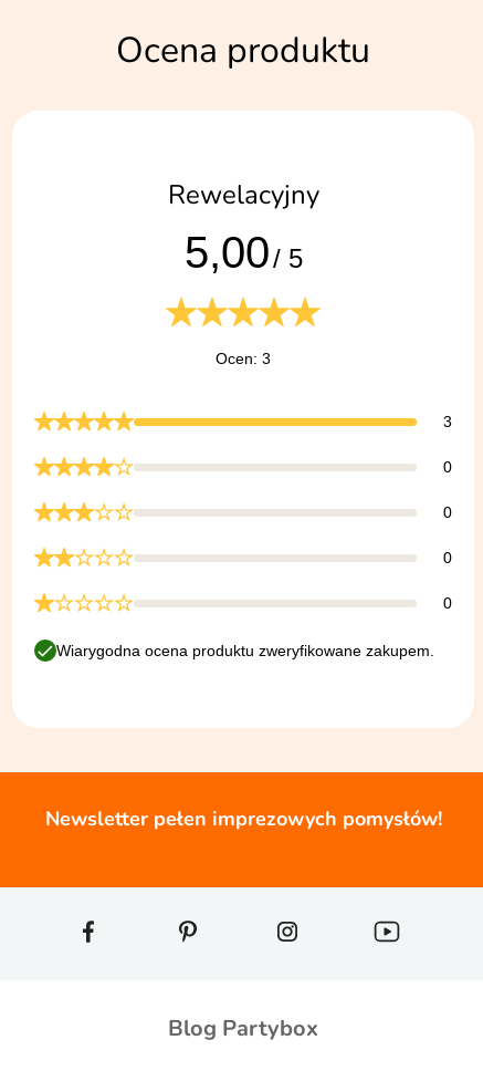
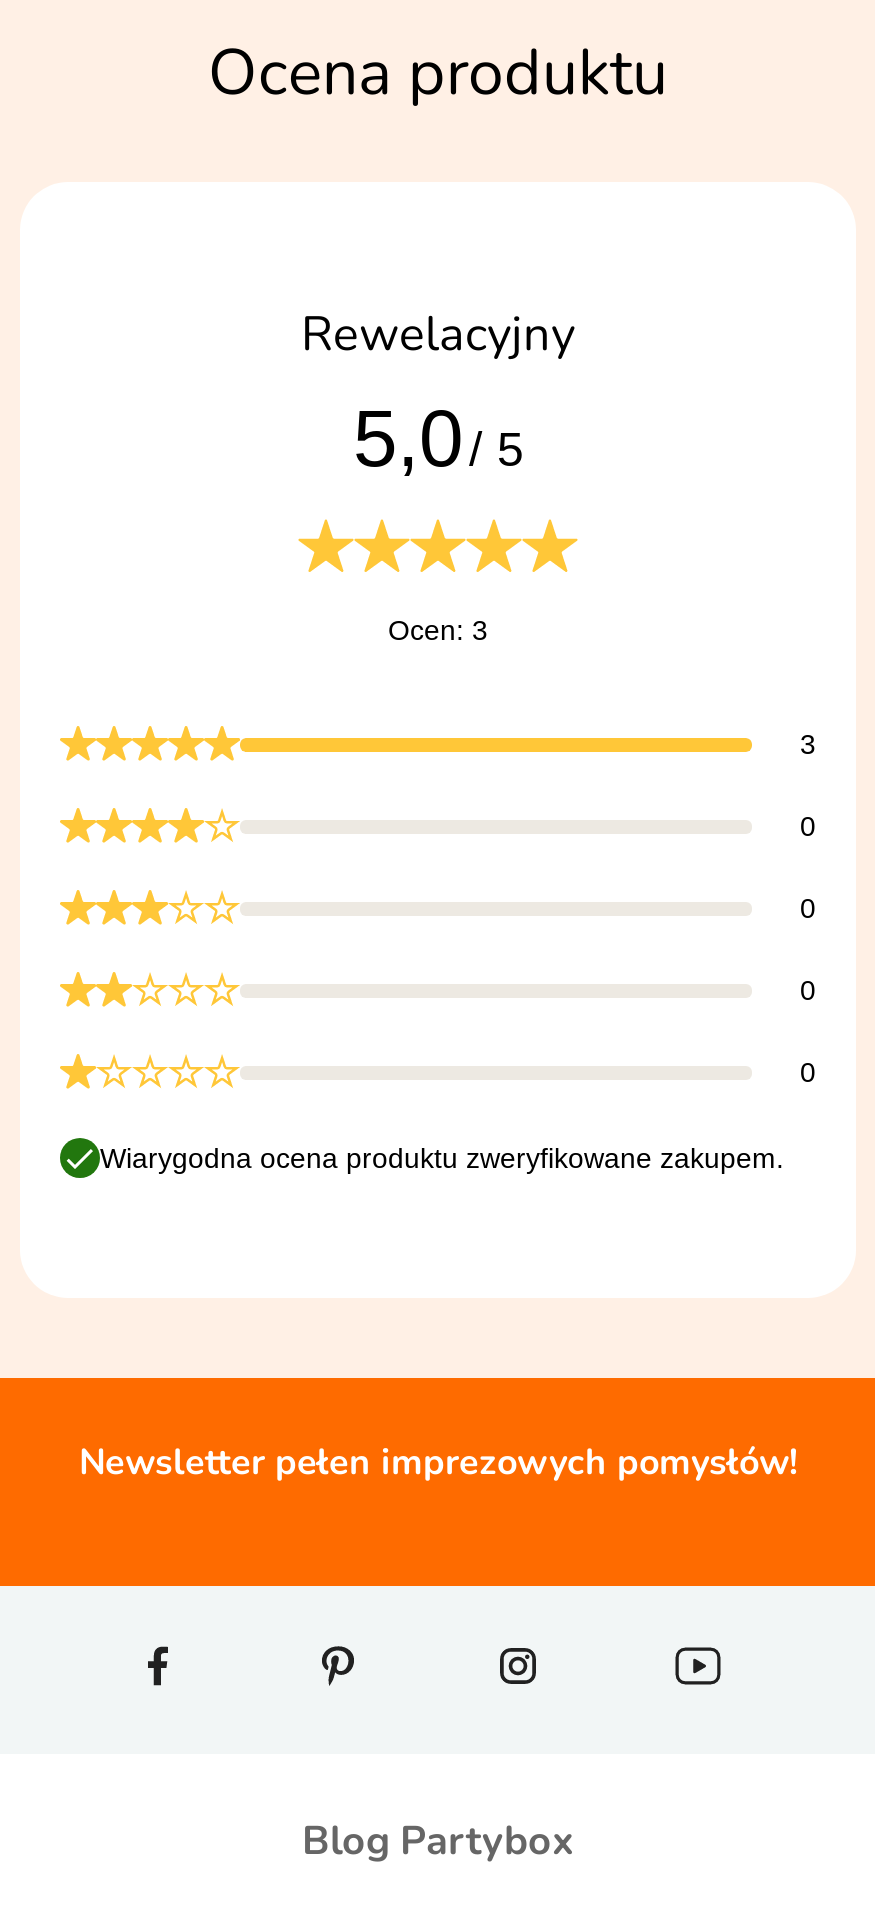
[184,228,302,277] 5,00 / 5 -> [353,395,523,483] 5,0 / 5

